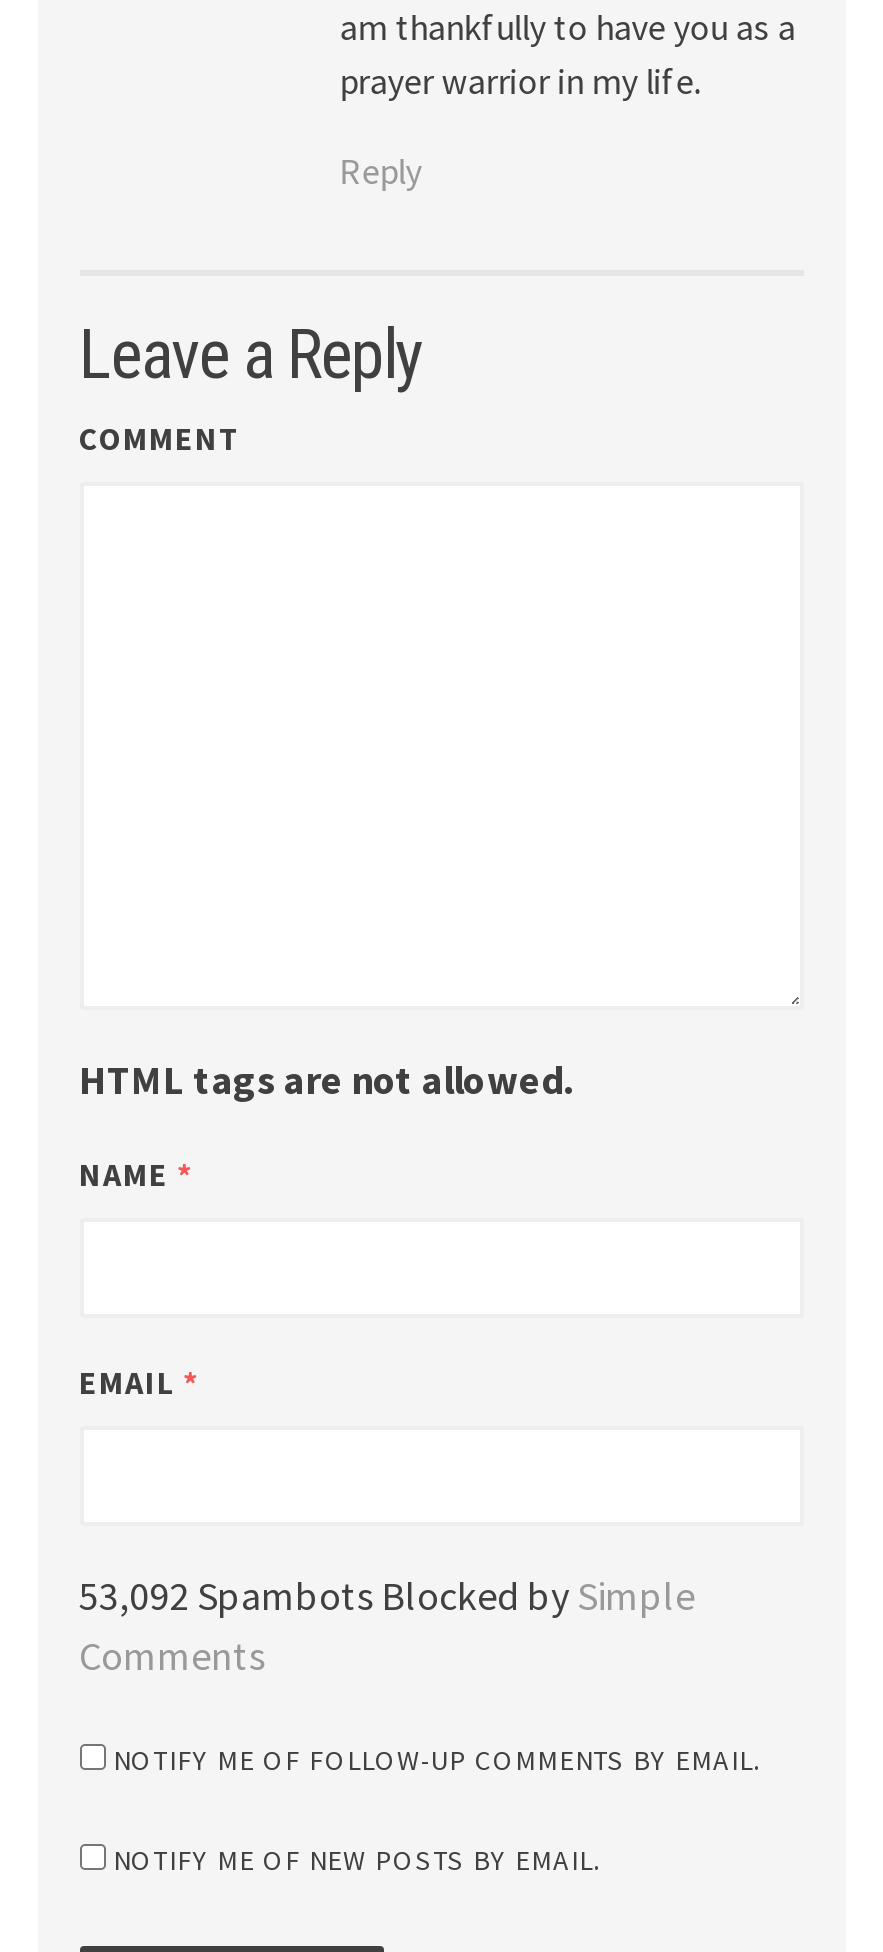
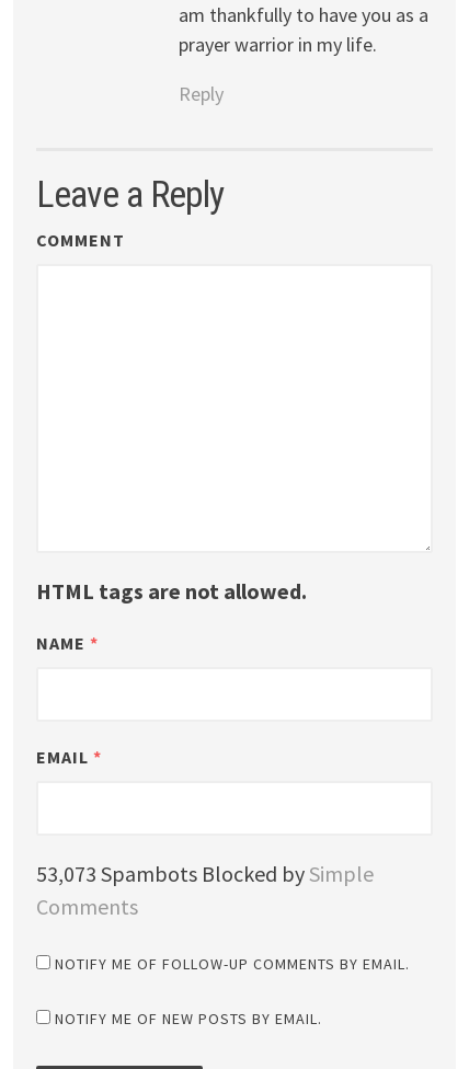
[79,1571,695,1621] 53,092 Spambots Blocked by Simple -> [36,860,373,888] 53,073 Spambots Blocked by Simple

